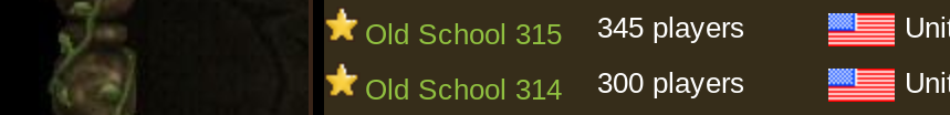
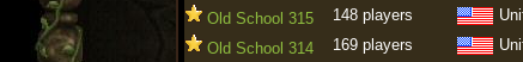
[365,11,745,51] Old School 315 345 players -> [206,6,412,27] Old School 315 148 players
[365,66,745,106] Old School 314 300 players -> [206,36,412,57] Old School 314 169 players

